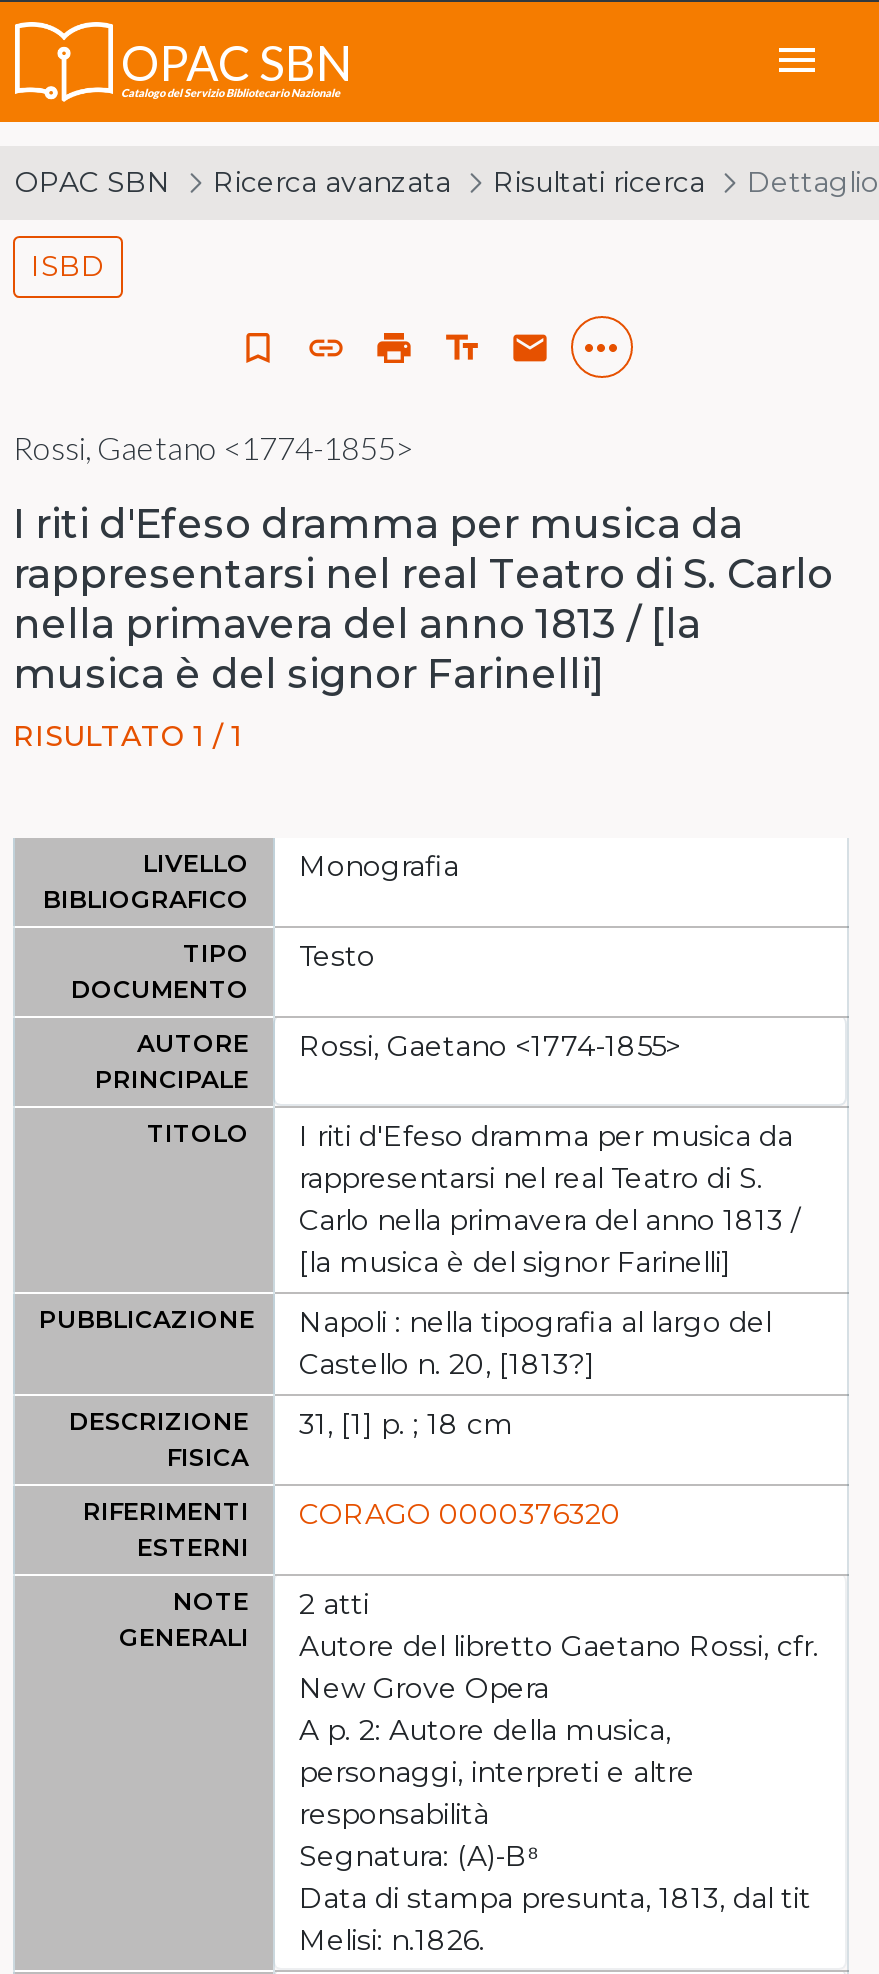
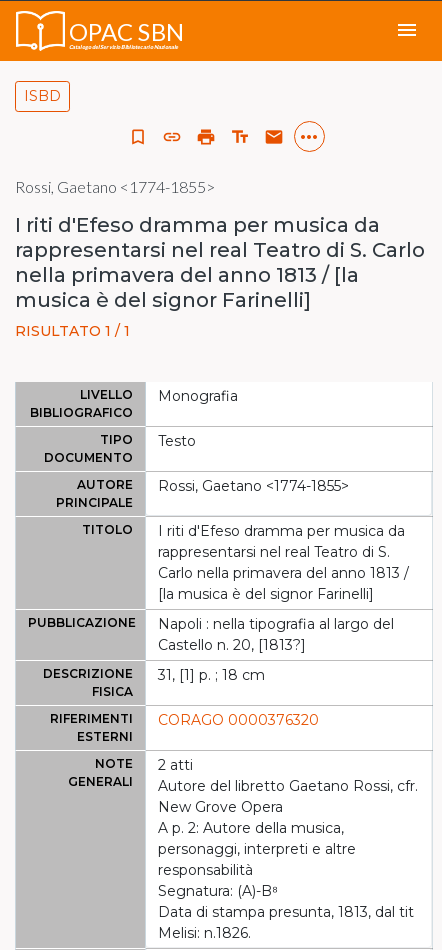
[15,164,879,200] OPAC SBN | Ricerca avanzata | Risultati ricerca | Dettaglio -> none

